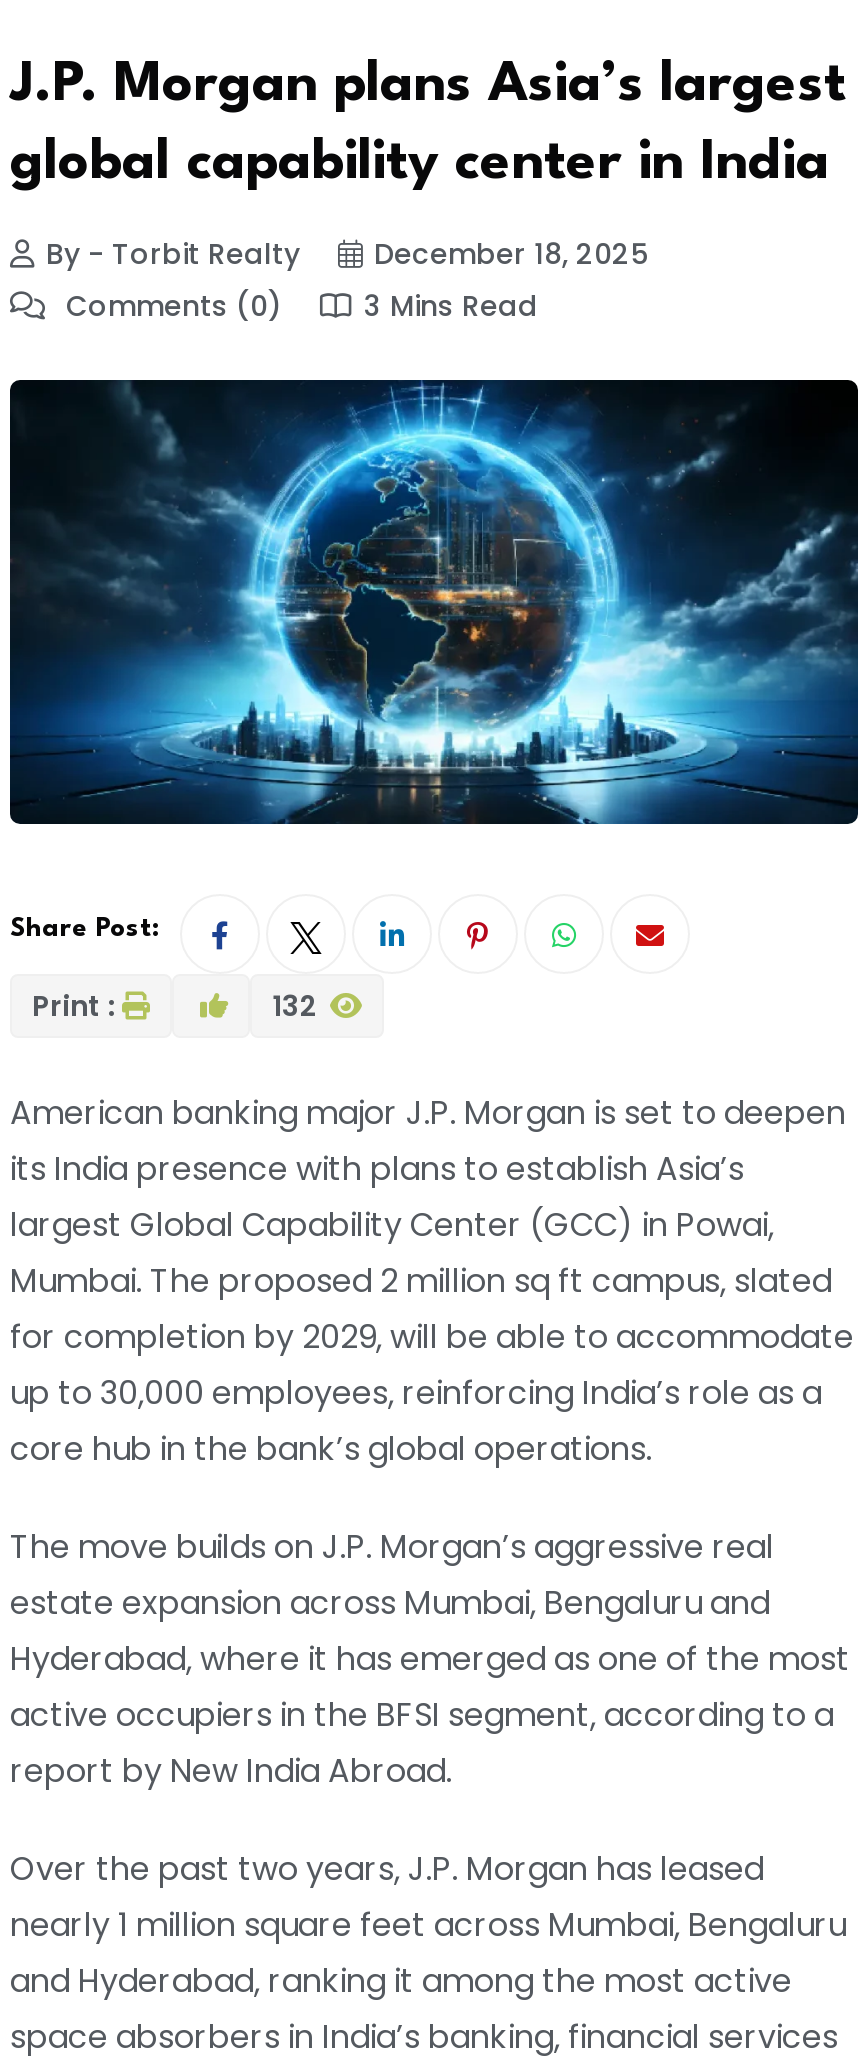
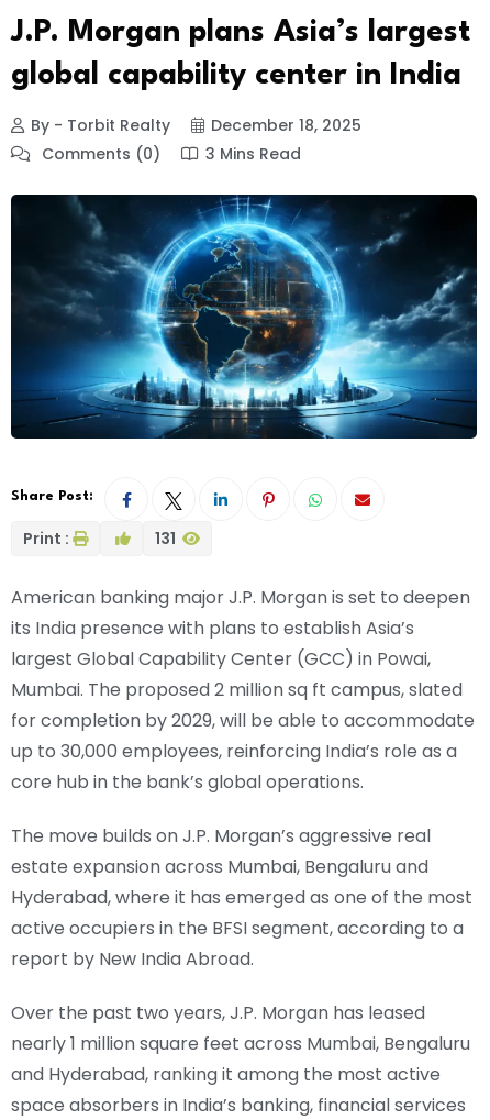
[272,987,324,1027] 132 -> [155,528,179,550] 131

